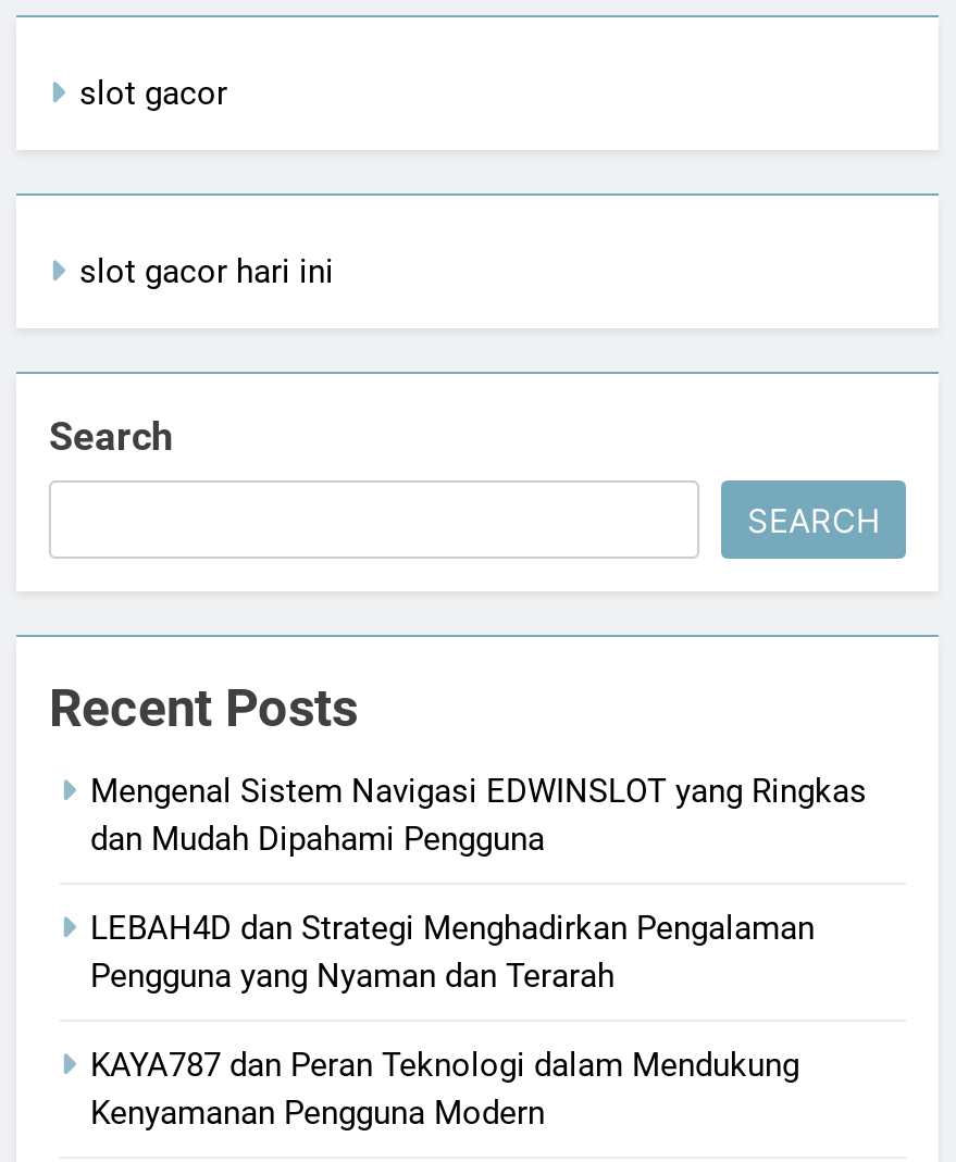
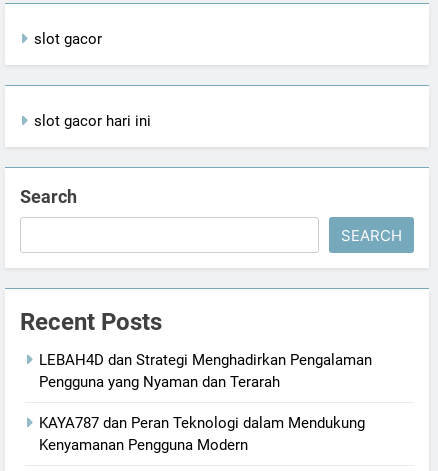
[90,772,867,859] Mengenal Sistem Navigasi EDWINSLOT yang Ringkas | dan Mudah Dipahami Pengguna -> none

